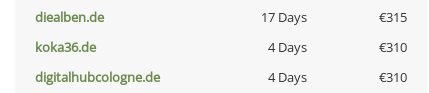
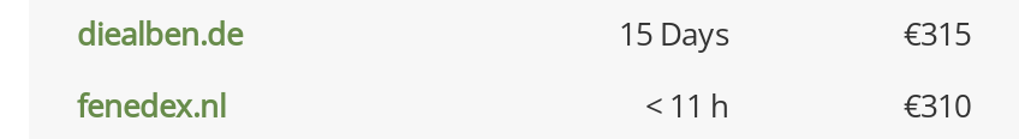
[260,7,306,25] 17 Days -> [619,11,729,54] 15 Days
[35,37,407,85] koka36.de | 4 Days | €310 | digitalhubcologne.de | 4 Days -> [77,83,729,126] fenedex.nl | < 11 h

